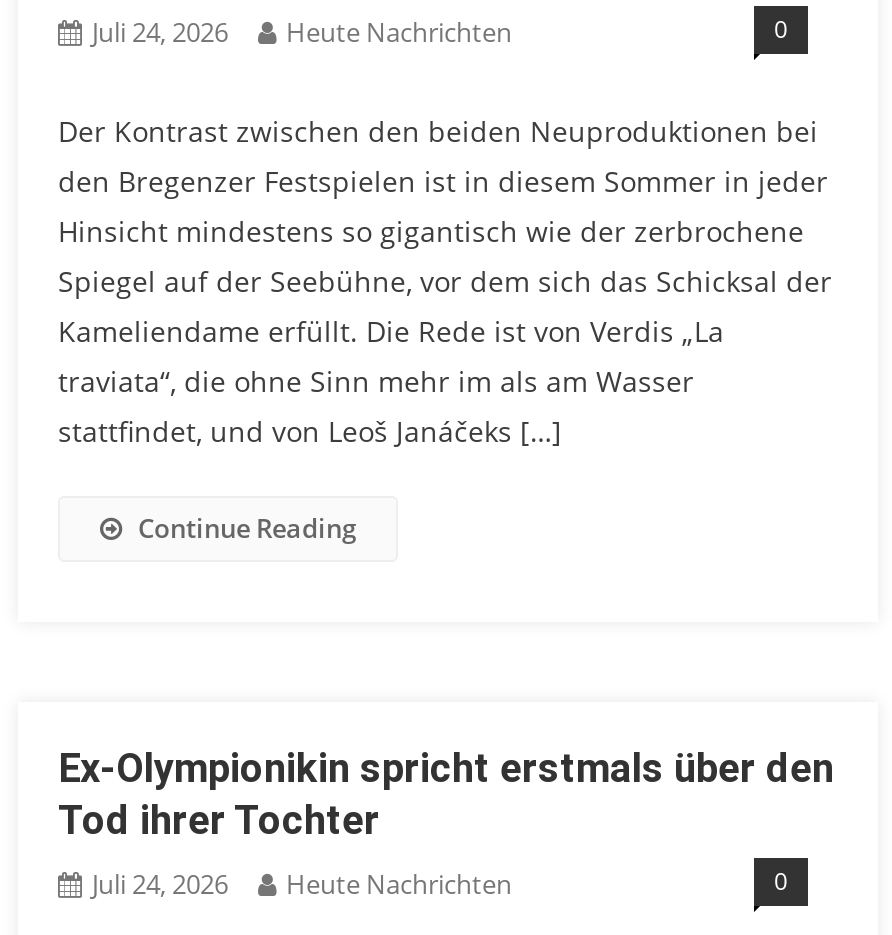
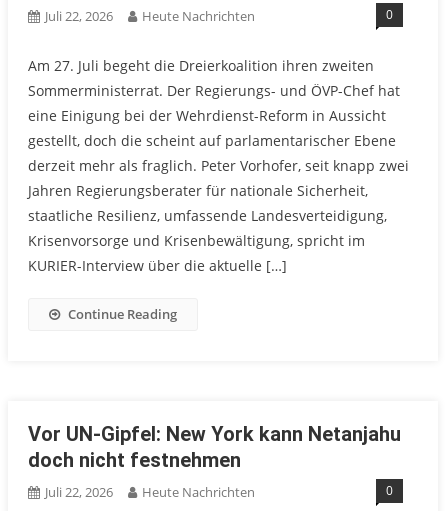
[92,14,512,50] Juli 24, 2026 Heute Nachrichten -> [45,7,255,25] Juli 22, 2026 Heute Nachrichten
[58,112,832,450] Der Kontrast zwischen den beiden Neuproduktionen bei | den Bregenzer Festspielen ist in diesem Sommer in jeder | Hinsicht mindestens so gigantisch wie der zerbrochene | Spiegel auf der Seebühne, vor dem sich das Schicksal der | Kameliendame erfüllt. Die Rede ist von Verdis „La | traviata“, die ohne Sinn mehr im als am Wasser | stattfindet, und von Leoš Janáčeks […] -> [28,56,409,275] Am 27. Juli begeht die Dreierkoalition ihren zweiten | Sommerministerrat. Der Regierungs- und ÖVP-Chef hat | eine Einigung bei der Wehrdienst-Reform in Aussicht | gestellt, doch die scheint auf parlamentarischer Ebene | derzeit mehr als fraglich. Peter Vorhofer, seit knapp zwei | Jahren Regierungsberater für nationale Sicherheit, | staatliche Resilienz, umfassende Landesverteidigung, | Krisenvorsorge und Krisenbewältigung, spricht im | KURIER-Interview über die aktuelle […]
[58,744,834,844] Ex-Olympionikin spricht erstmals über den | Tod ihrer Tochter -> [28,422,401,472] Vor UN-Gipfel: New York kann Netanjahu | doch nicht festnehmen
[92,866,512,902] Juli 24, 2026 Heute Nachrichten -> [45,483,255,501] Juli 22, 2026 Heute Nachrichten

